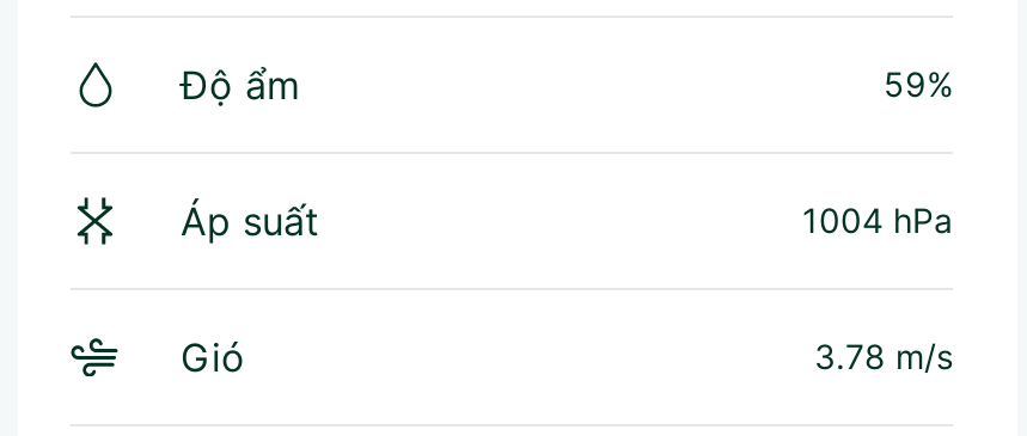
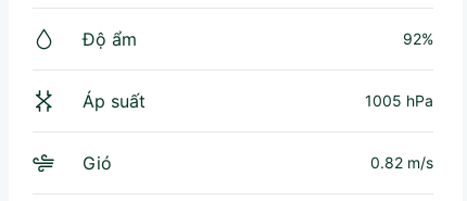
[884,63,953,104] 59% -> [403,29,433,48] 92%
[802,199,953,240] 1004 hPa -> [365,91,433,110] 1005 hPa
[814,336,953,376] 3.78 m/s -> [370,153,433,172] 0.82 m/s

